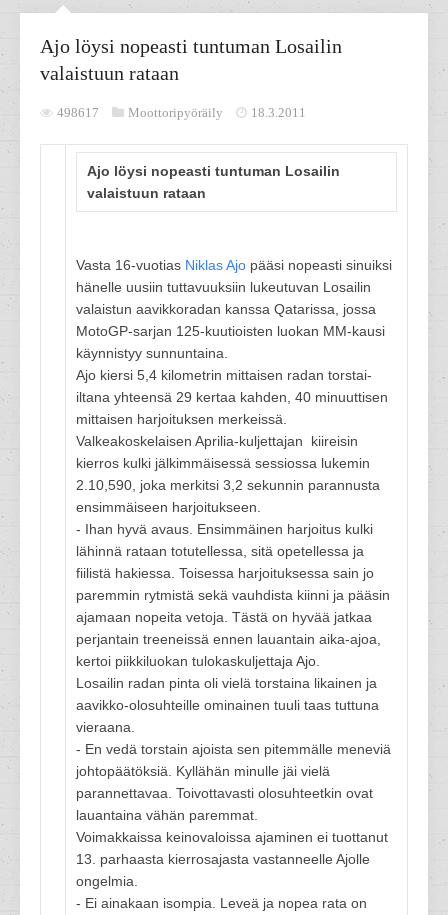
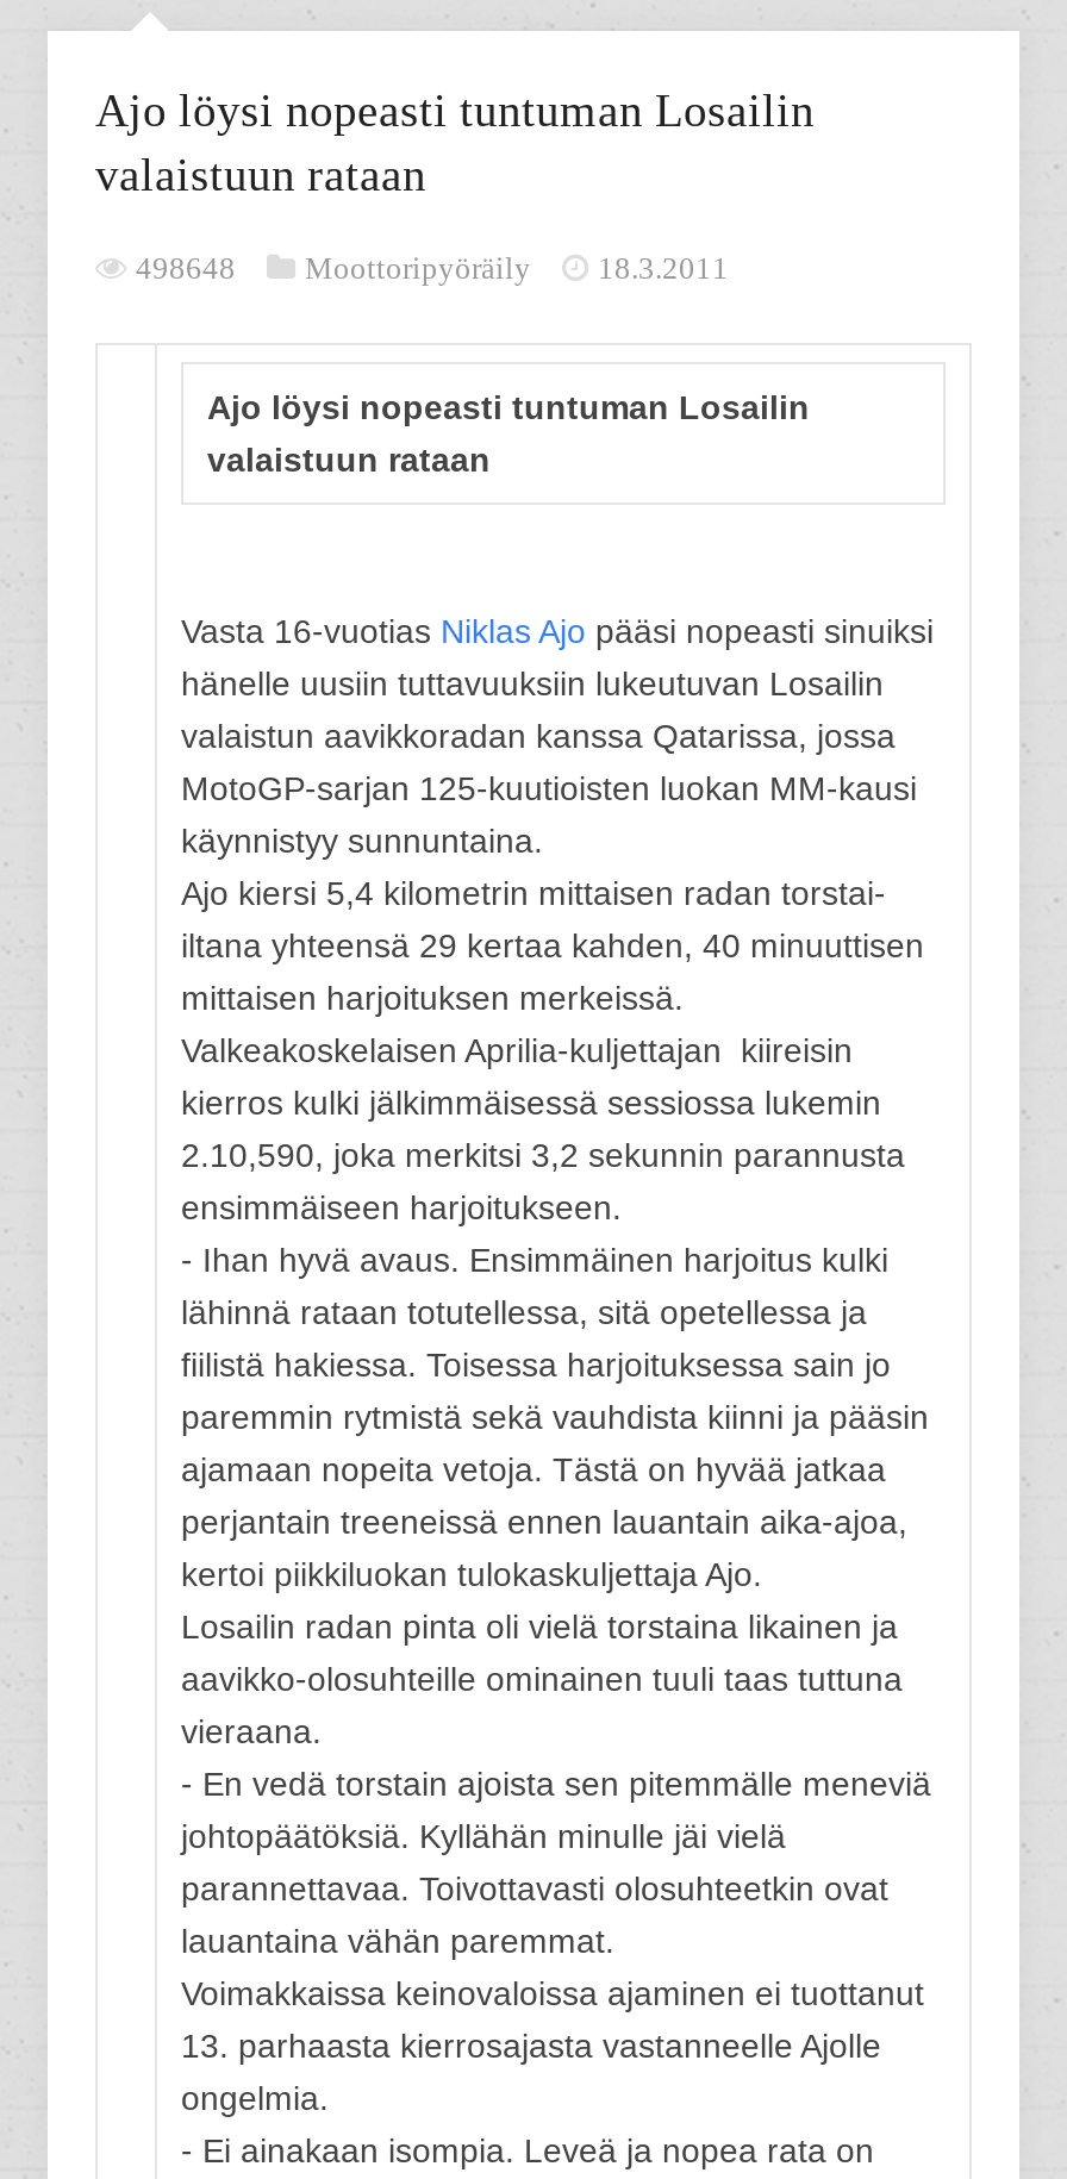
[57,105,306,120] 498617 Moottoripyöräily 18.3.2011 -> [136,250,729,286] 498648 Moottoripyöräily 18.3.2011

